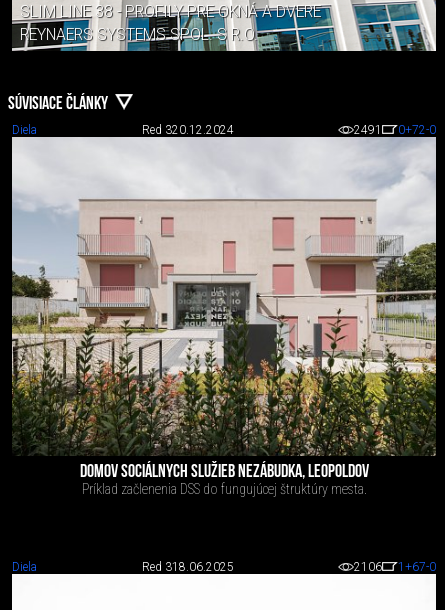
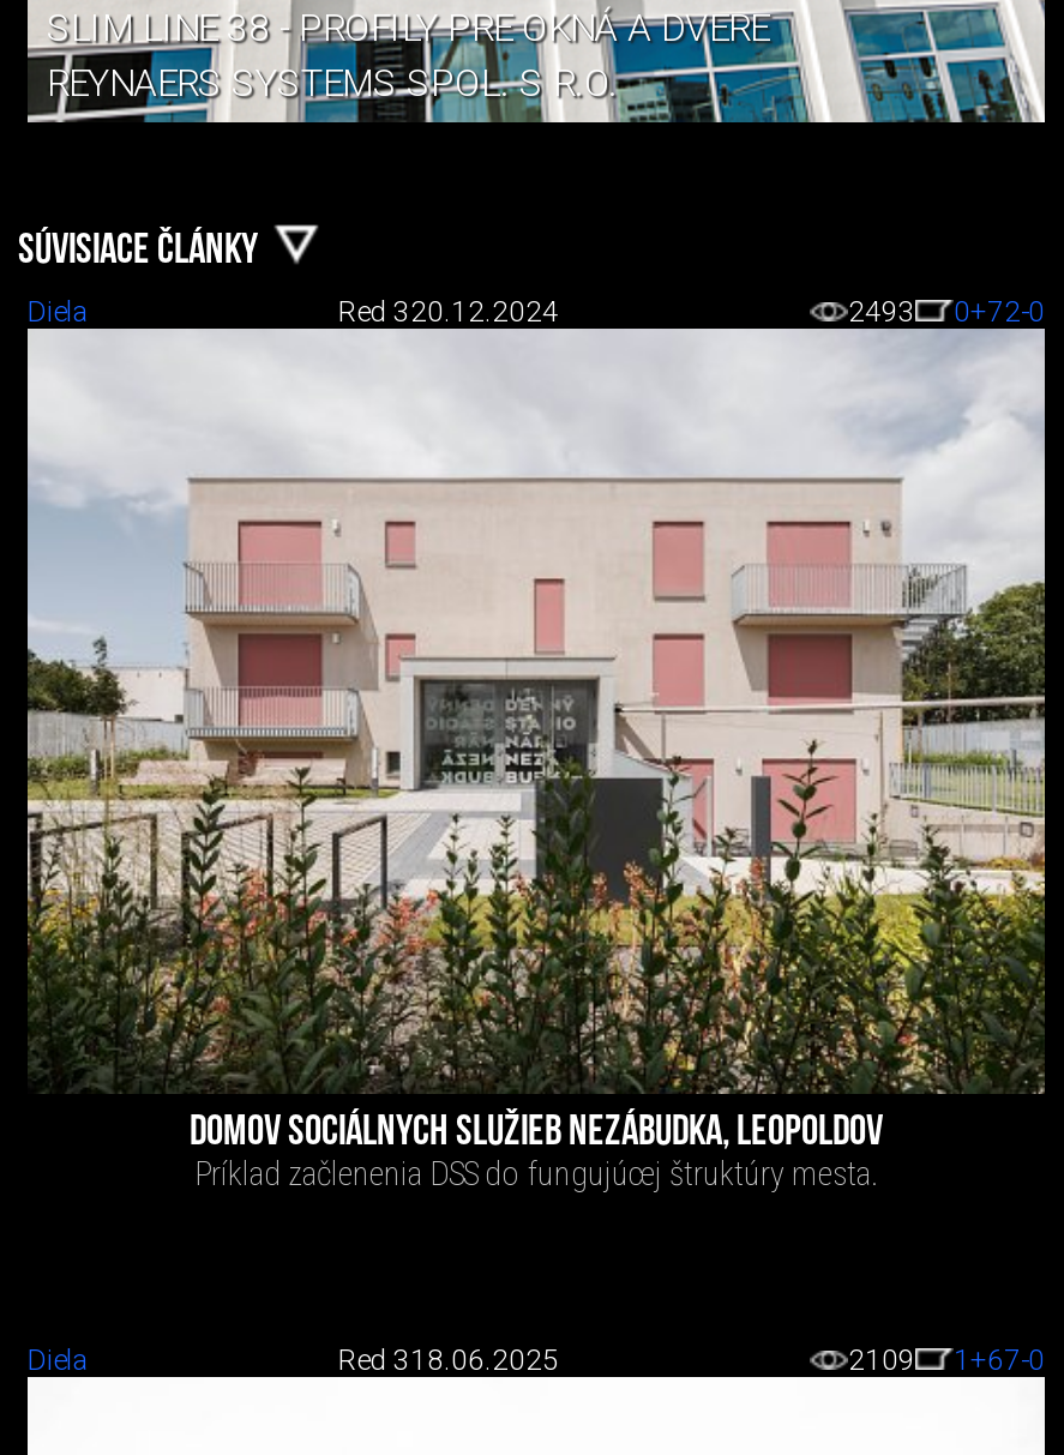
[354,123,436,137] 2491 0+72-0 -> [848,295,1045,329] 2493 0+72-0
[354,560,436,574] 2106 1 +67-0 -> [848,1343,1045,1377] 2109 1 +67-0

